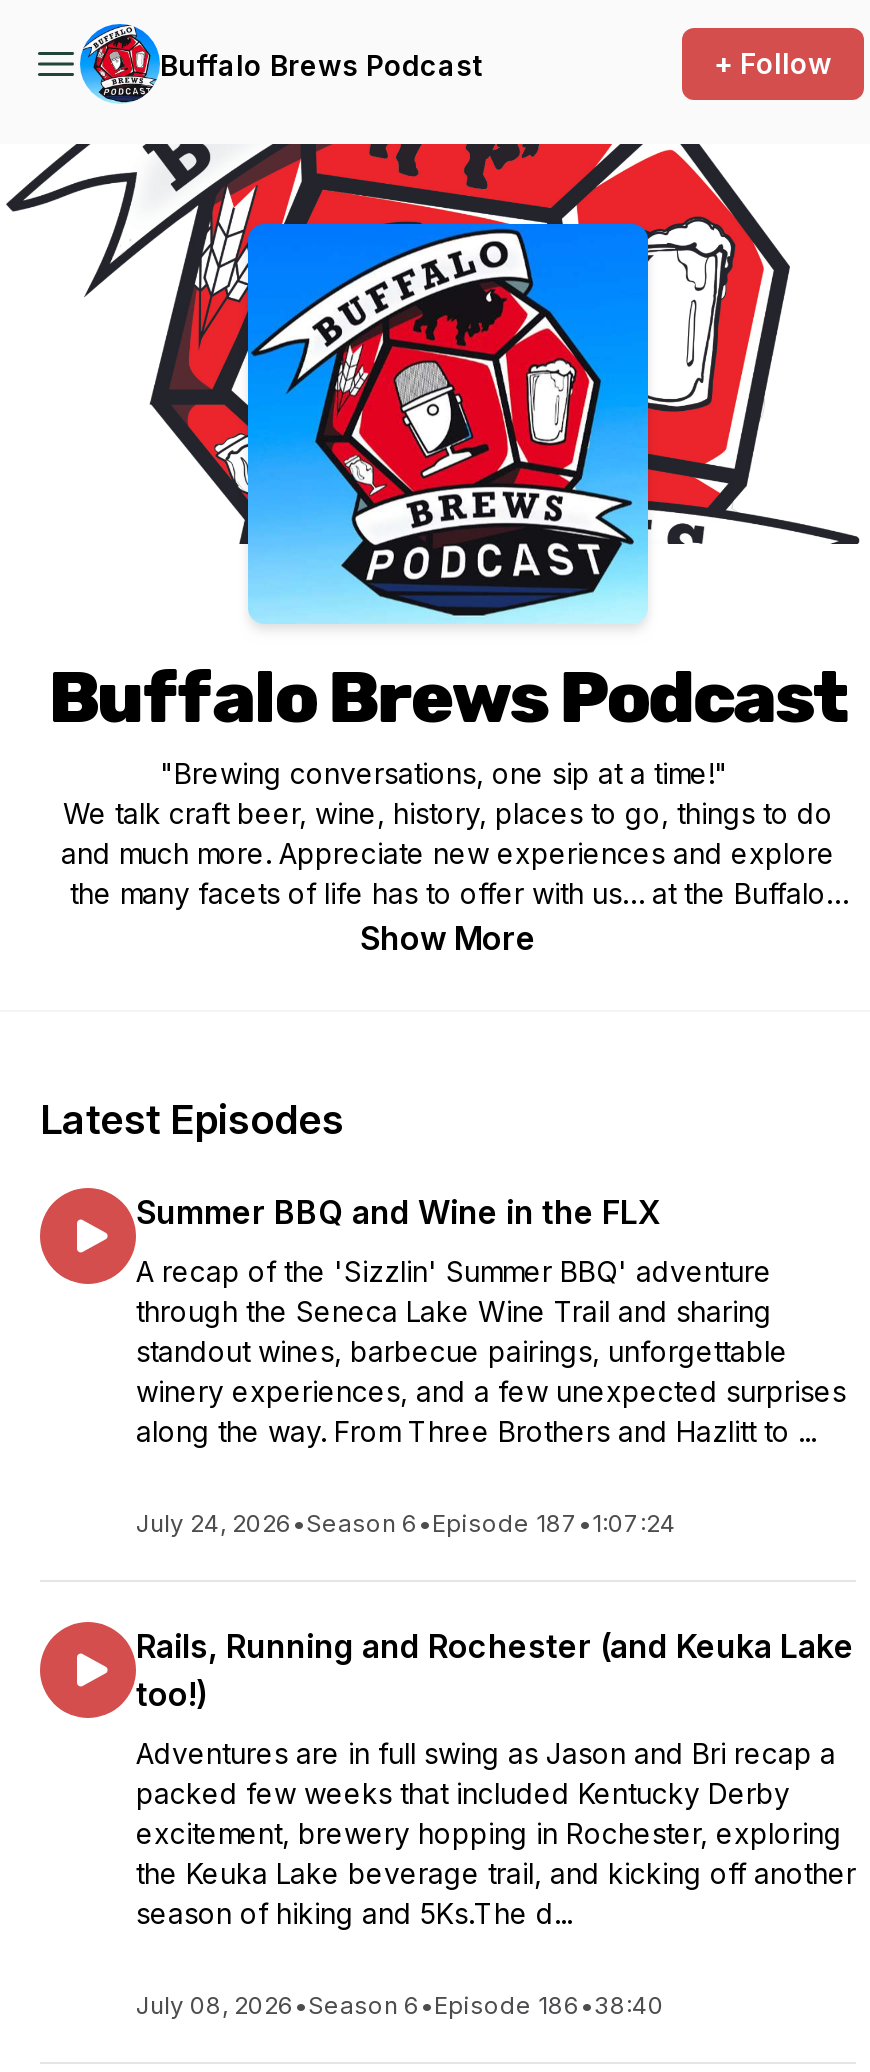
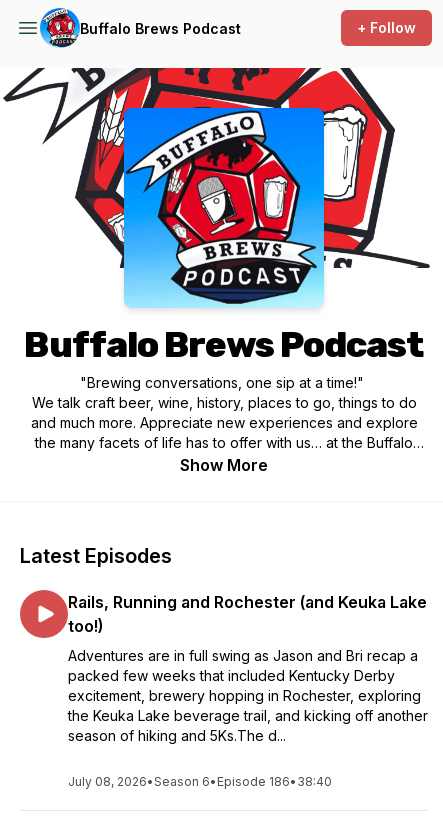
[136,1192,846,1538] Summer BBQ and Wine in the FLX | A recap of the 'Sizzlin' Summer BBQ' adventure | through the Seneca Lake Wine Trail and sharing | standout wines, barbecue pairings, unforgettable | winery experiences, and a few unexpected surprises | along the way. From Three Brothers and Hazlitt to ... | July 24, 2026 •Season 6 •Episode 187 •1:07:24 -> none

